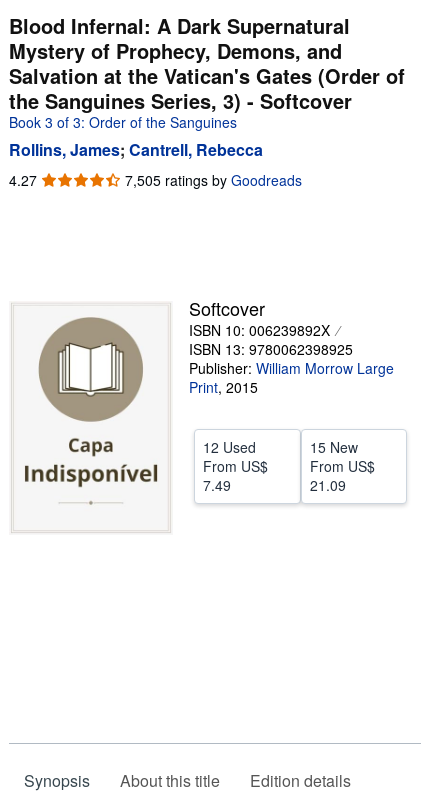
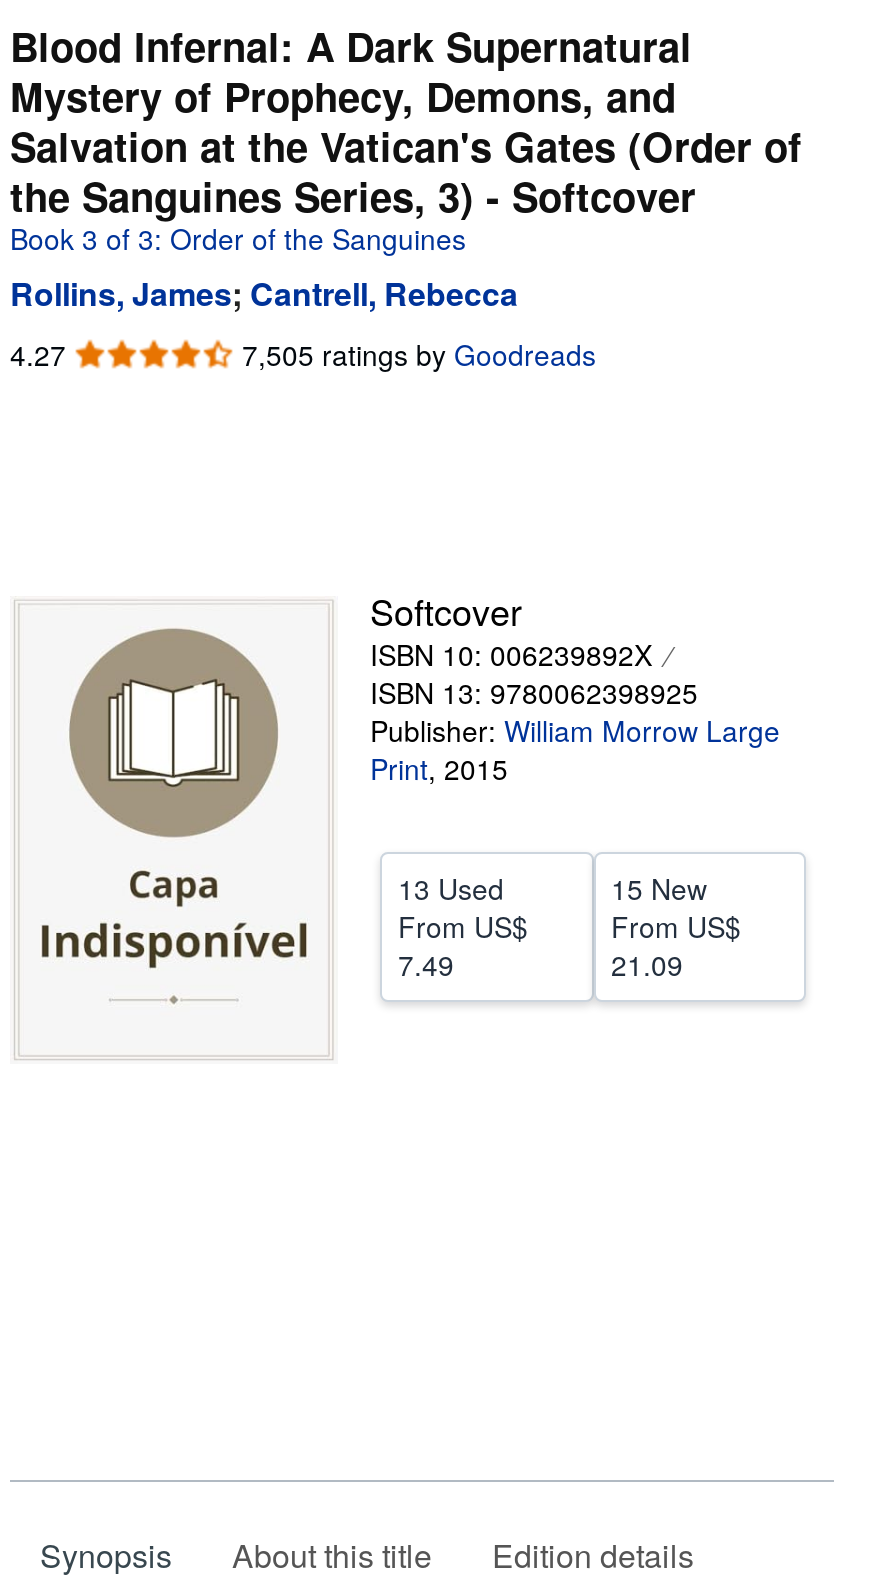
[203,437,256,457] 12 Used -> [398,868,504,908] 13 Used

